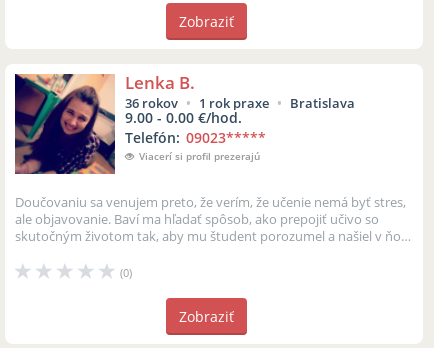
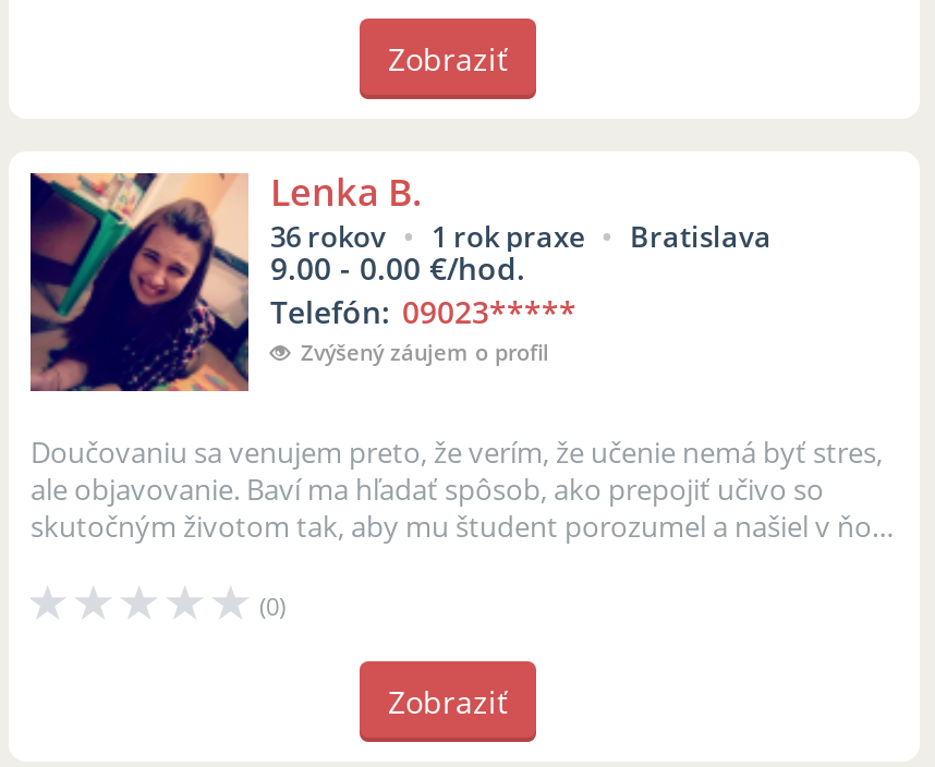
[139,149,260,163] Viacerí si profil prezerajú -> [301,337,549,367] Zvýšený záujem o profil

